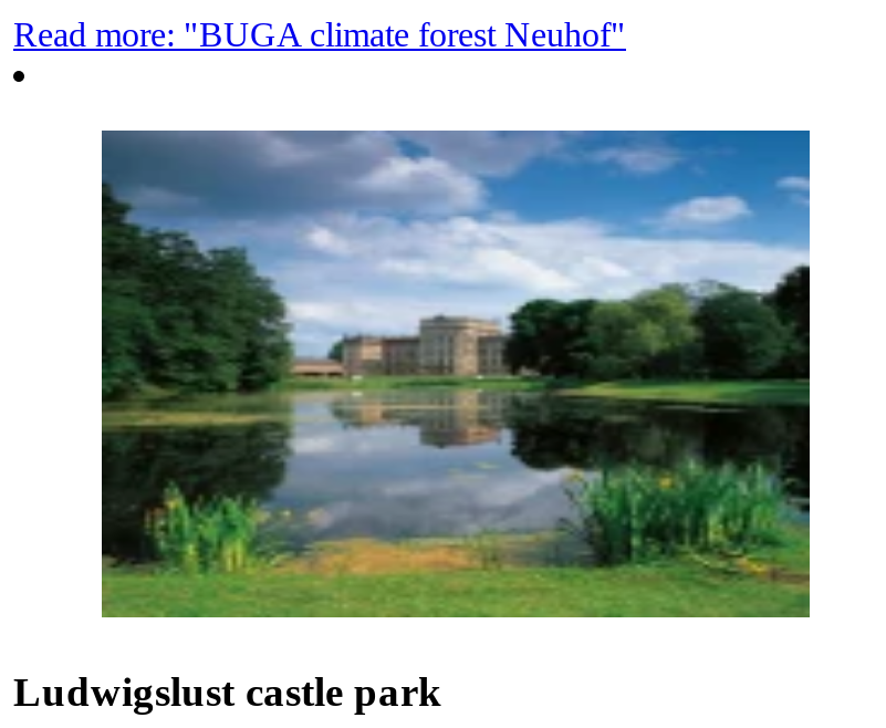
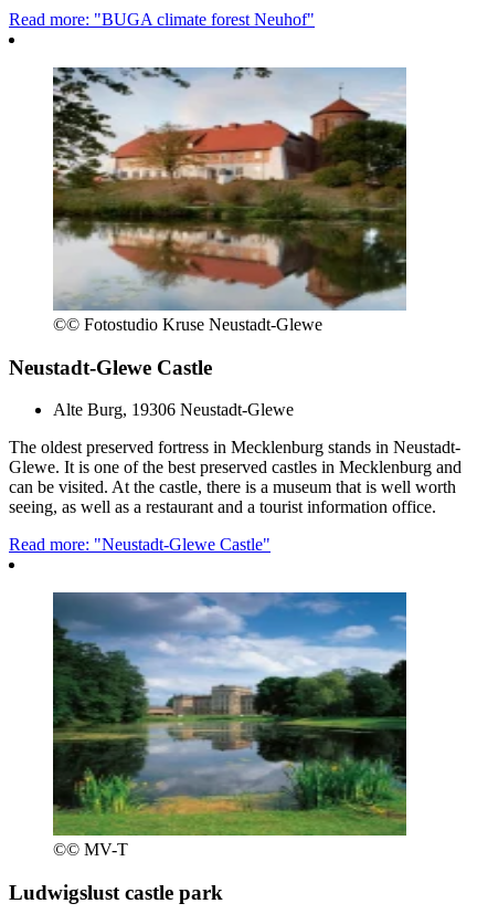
none -> [9,66,462,554] [image] | ©© Fotostudio Kruse Neustadt-Glewe | Neustadt-Glewe Castle | Alte Burg, 19306 Neustadt-Glewe | The oldest preserved fortress in Mecklenburg stands in Neustadt- | Glewe. It is one of the best preserved castles in Mecklenburg and | can be visited. At the castle, there is a museum that is well worth | seeing, as well as a restaurant and a tourist information office. | Read more: "Neustadt-Glewe Castle"
none -> [53,840,128,859] ©© MV-T
moved [100,129,810,618] -> [52,591,407,837]: [image]

